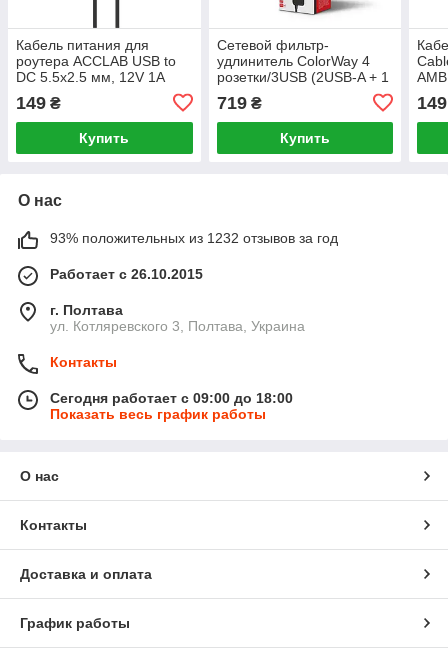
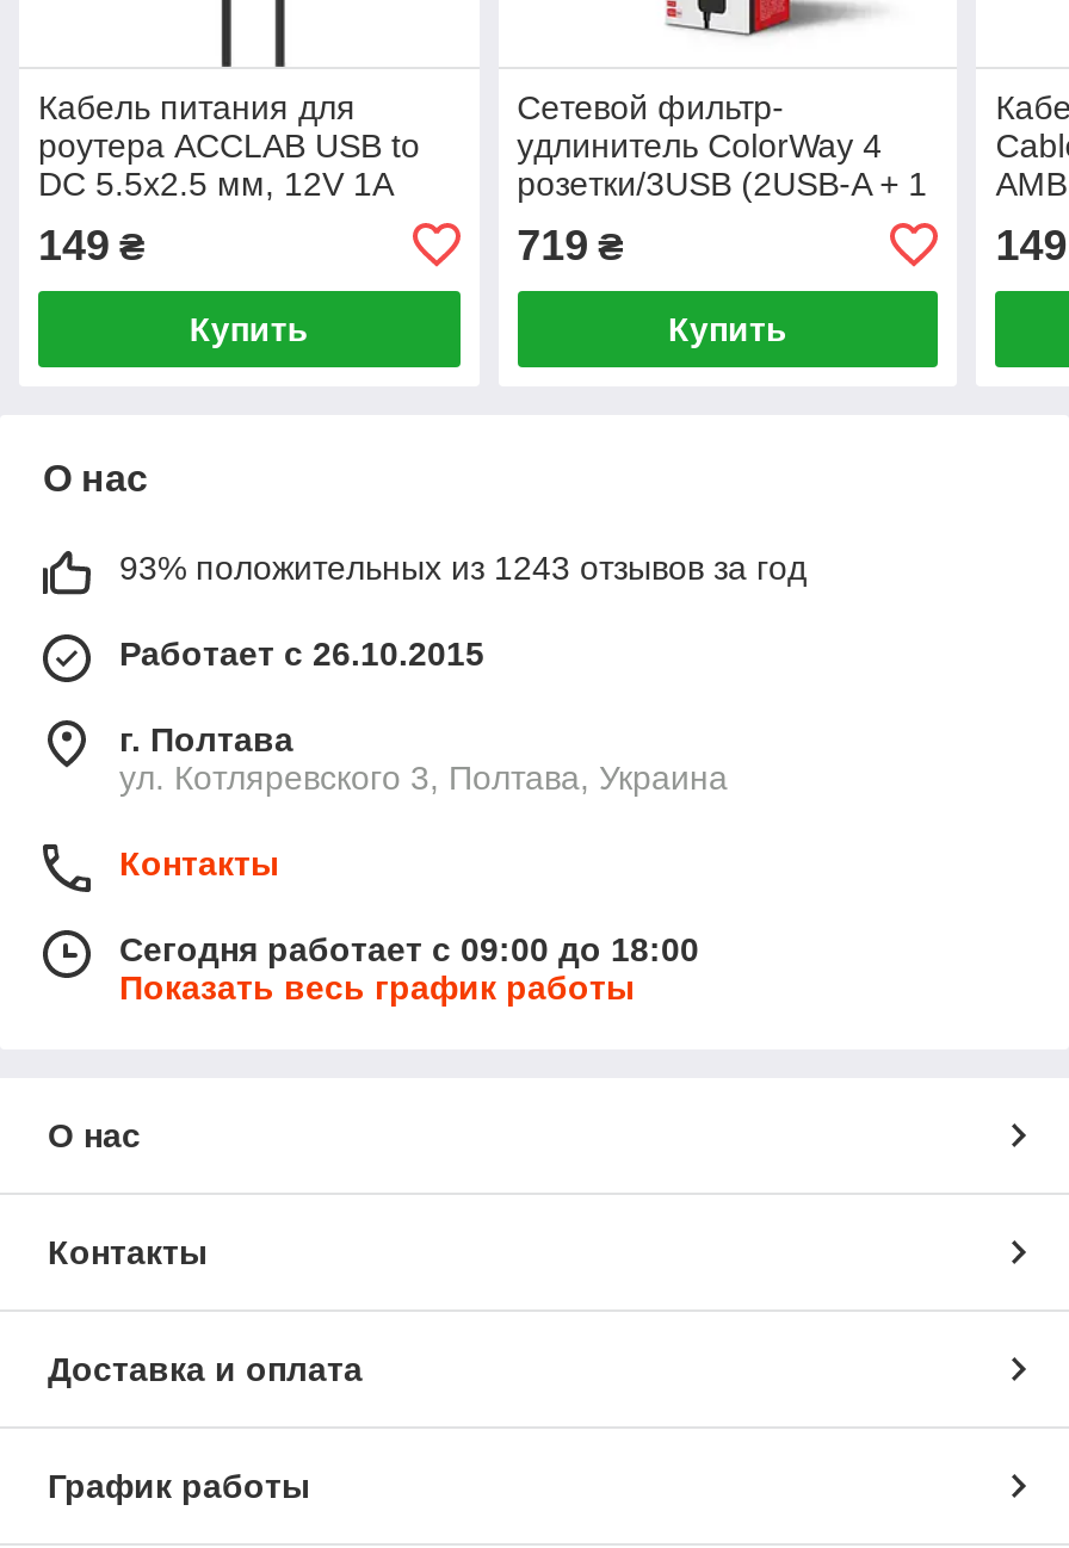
[50,230,338,246] 93% положительных из 1232 отзывов за год -> [119,548,807,586] 93% положительных из 1243 отзывов за год

